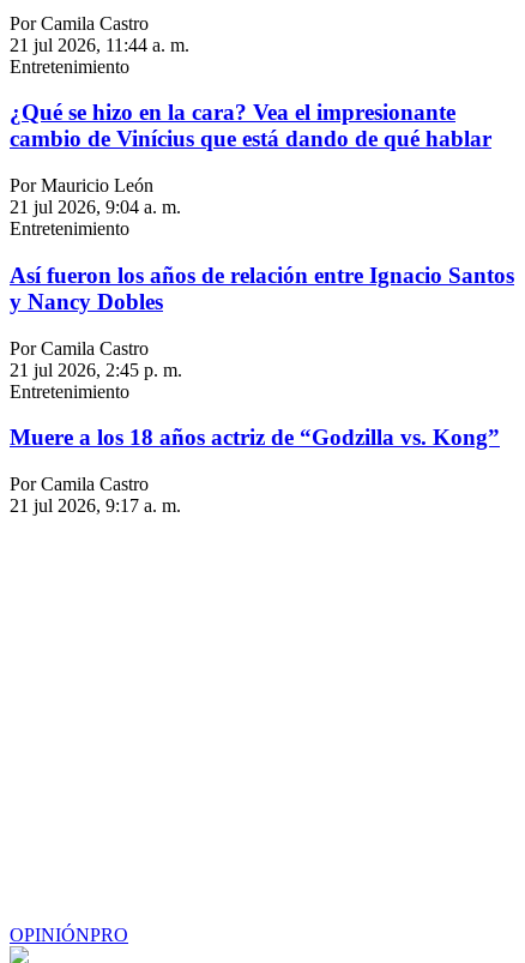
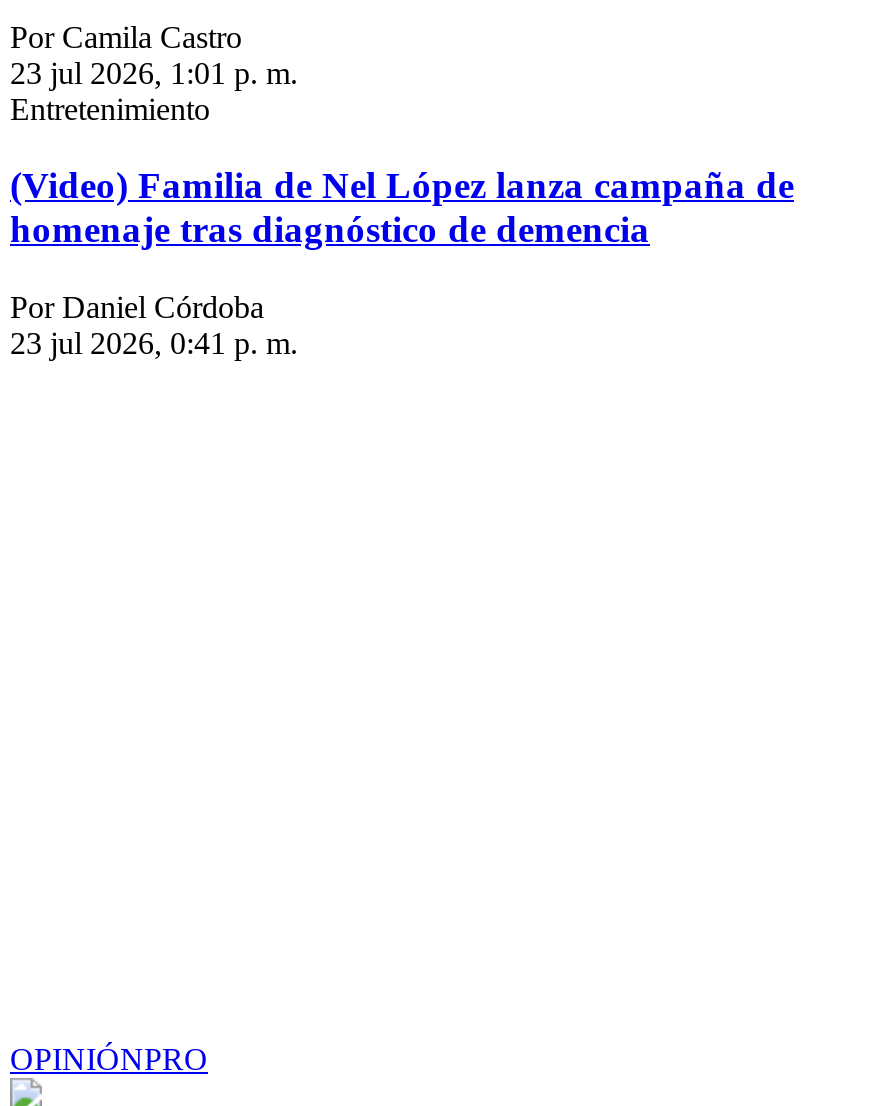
[10,34,189,55] 21 jul 2026, 11:44 a. m. -> [10,55,298,89] 23 jul 2026, 1:01 p. m.
[10,100,514,516] ¿Qué se hizo en la cara? Vea el impresionante | cambio de Vinícius que está dando de qué hablar | Por Mauricio León | 21 jul 2026, 9:04 a. m. | Entretenimiento | Así fueron los años de relación entre Ignacio Santos | y Nancy Dobles | Por Camila Castro | 21 jul 2026, 2:45 p. m. | Entretenimiento | Muere a los 18 años actriz de “Godzilla vs. Kong” | Por Camila Castro | 21 jul 2026, 9:17 a. m. -> [10,165,794,360] (Video) Familia de Nel López lanza campaña de | homenaje tras diagnóstico de demencia | Por Daniel Córdoba | 23 jul 2026, 0:41 p. m.

